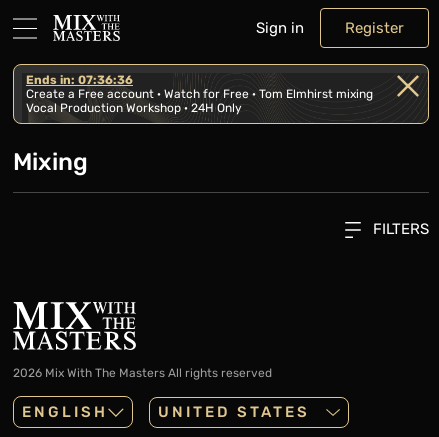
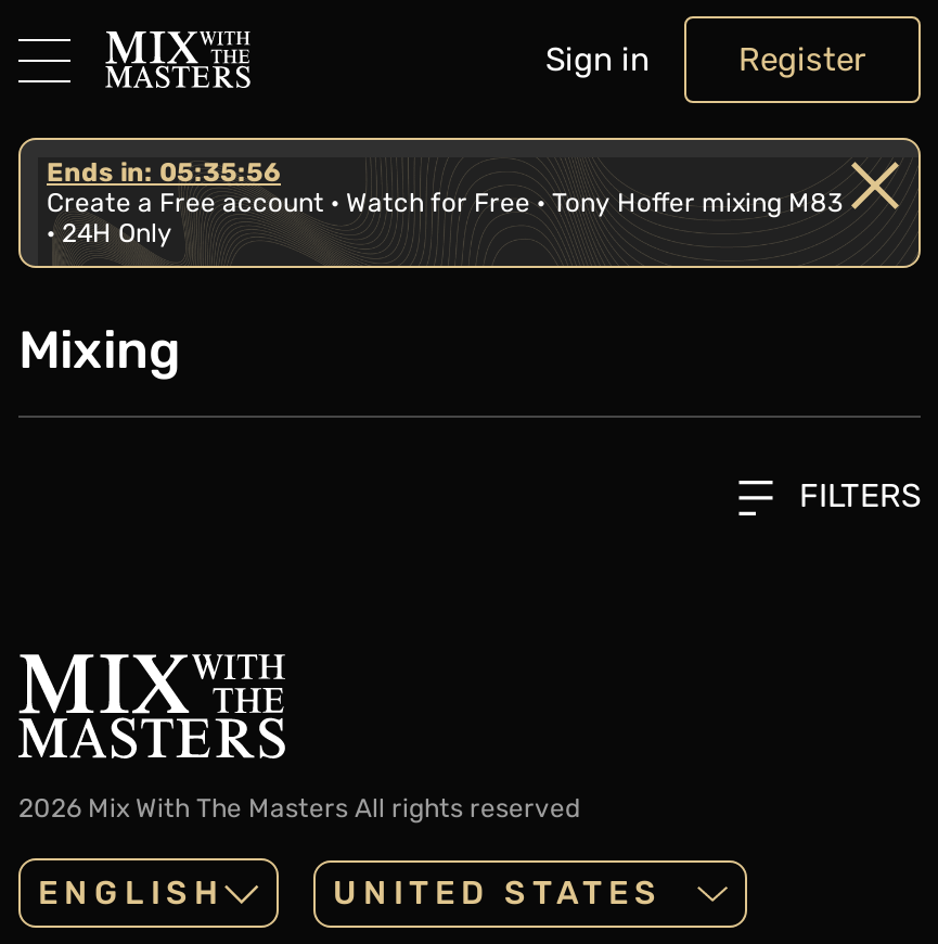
[26,73,373,115] Ends in: 07:36:36 | Create a Free account · Watch for Free · Tom Elmhirst mixing | Vocal Production Workshop · 24H Only -> [47,157,843,248] Ends in: 05:35:56 | Create a Free account · Watch for Free · Tony Hoffer mixing M83 | · 24H Only

